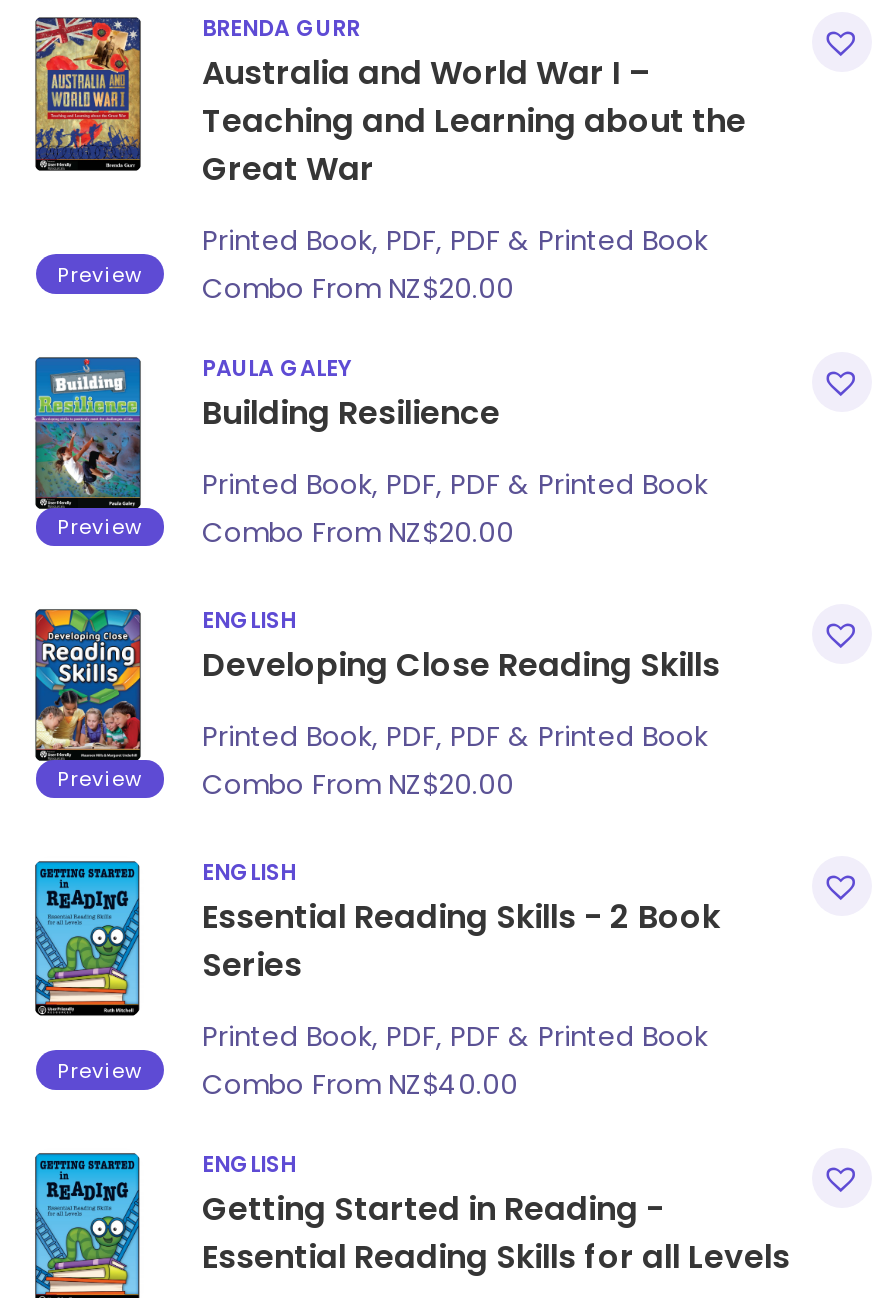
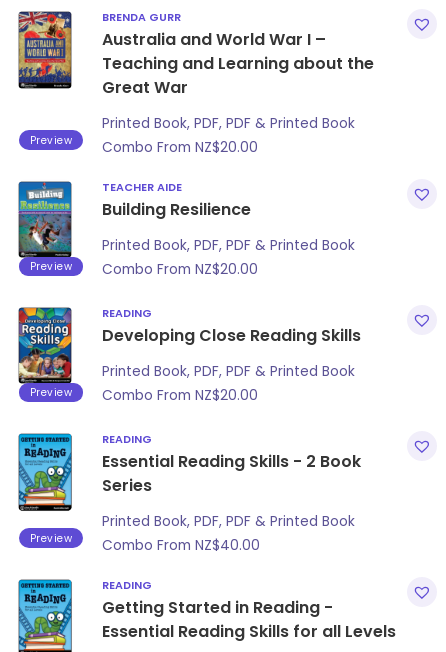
[202,352,352,384] PAULA GALEY -> [102,179,182,195] TEACHER AIDE
[202,604,296,636] ENGLISH -> [102,305,152,321] READING
[202,857,296,889] ENGLISH -> [102,431,152,447] READING
[202,1148,296,1180] ENGLISH -> [102,577,152,593] READING

